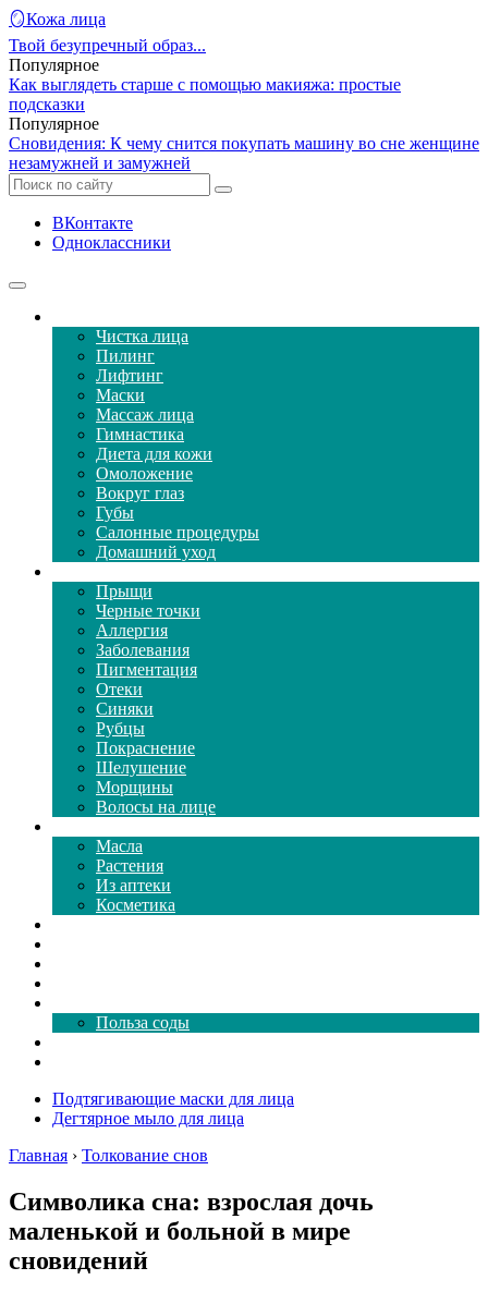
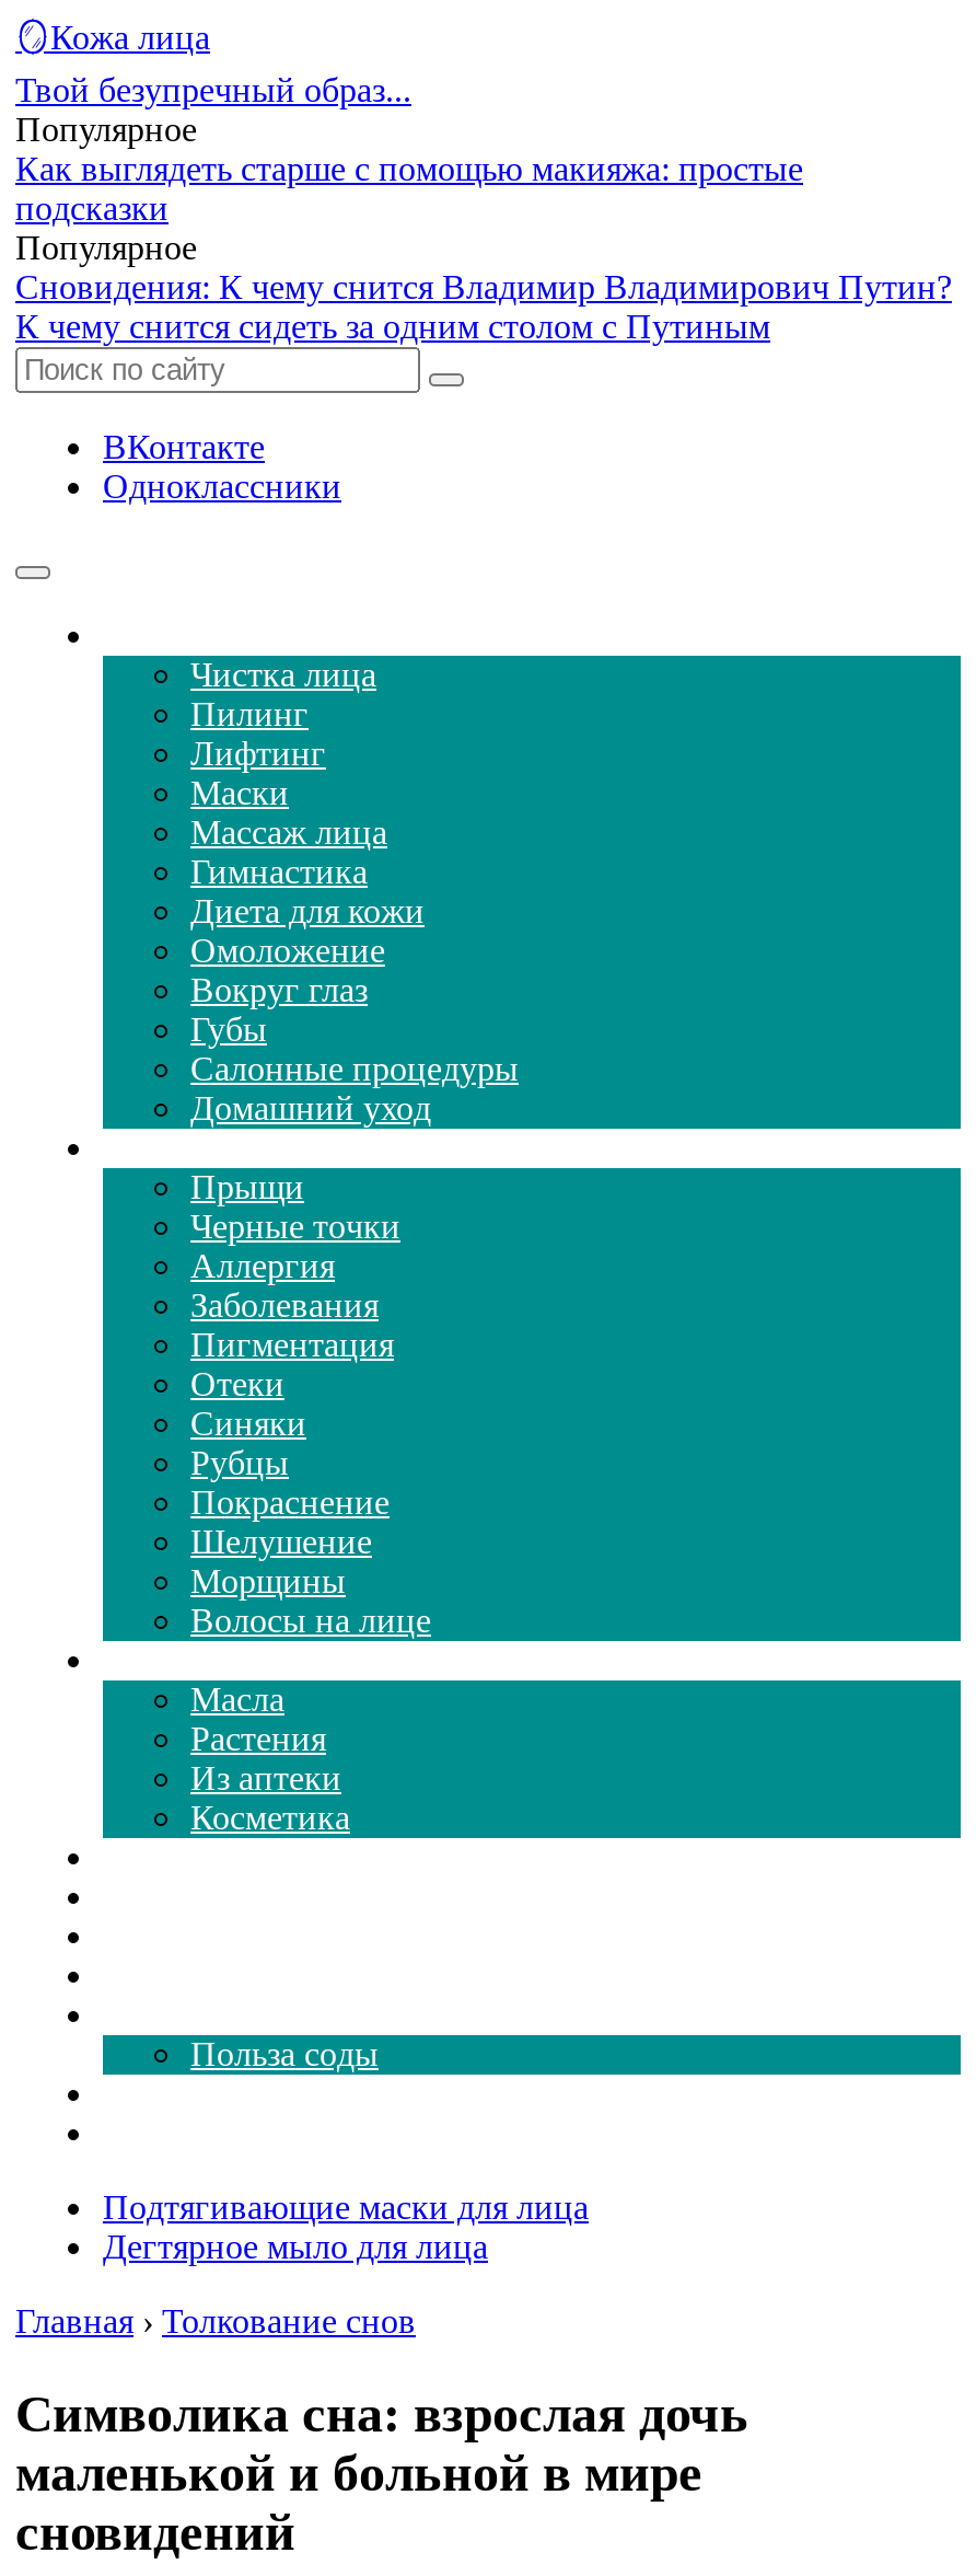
[9,134,479,172] Сновидения: К чему снится покупать машину во сне женщине | незамужней и замужней -> [15,268,952,345] Сновидения: К чему снится Владимир Владимирович Путин? | К чему снится сидеть за одним столом с Путиным

